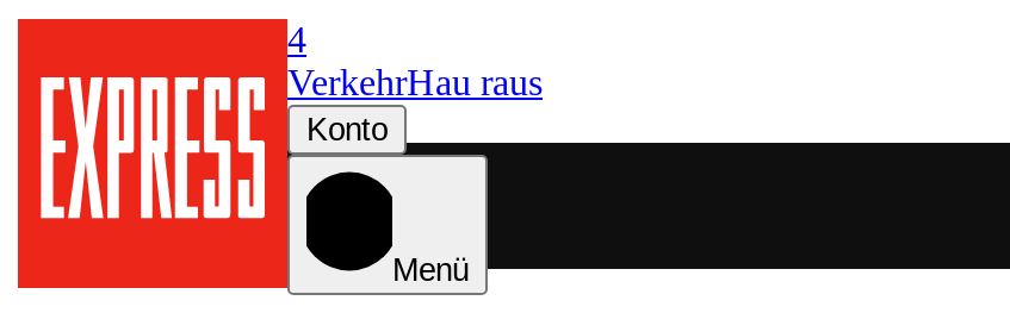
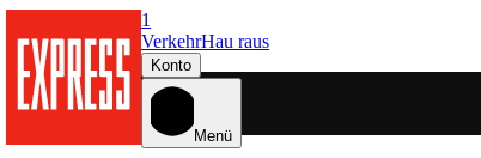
[287,19,306,60] 4 -> [141,10,151,30] 1

